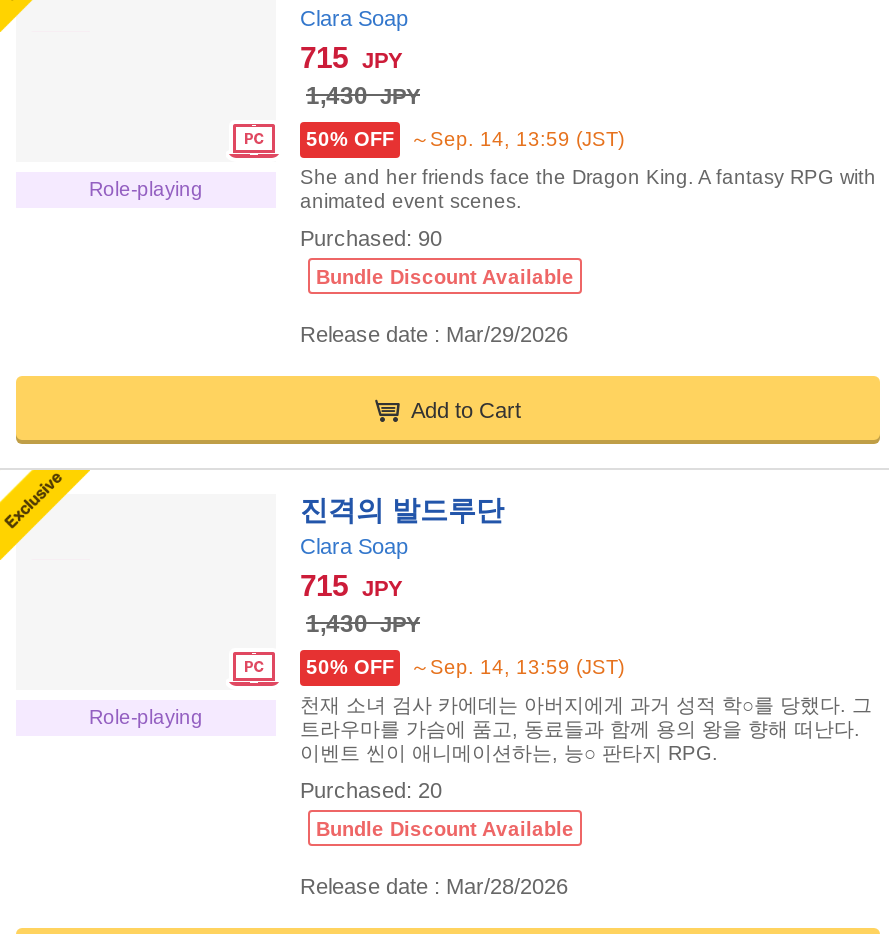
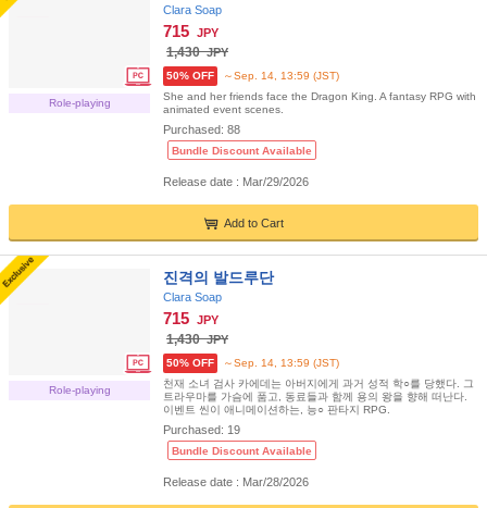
[300,226,442,250] Purchased: 90 -> [163,123,240,136] Purchased: 88
[300,778,442,802] Purchased: 20 -> [163,423,240,436] Purchased: 19

